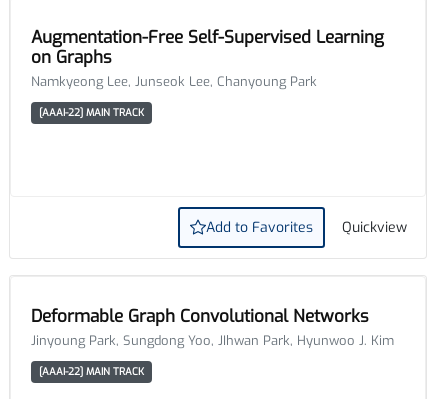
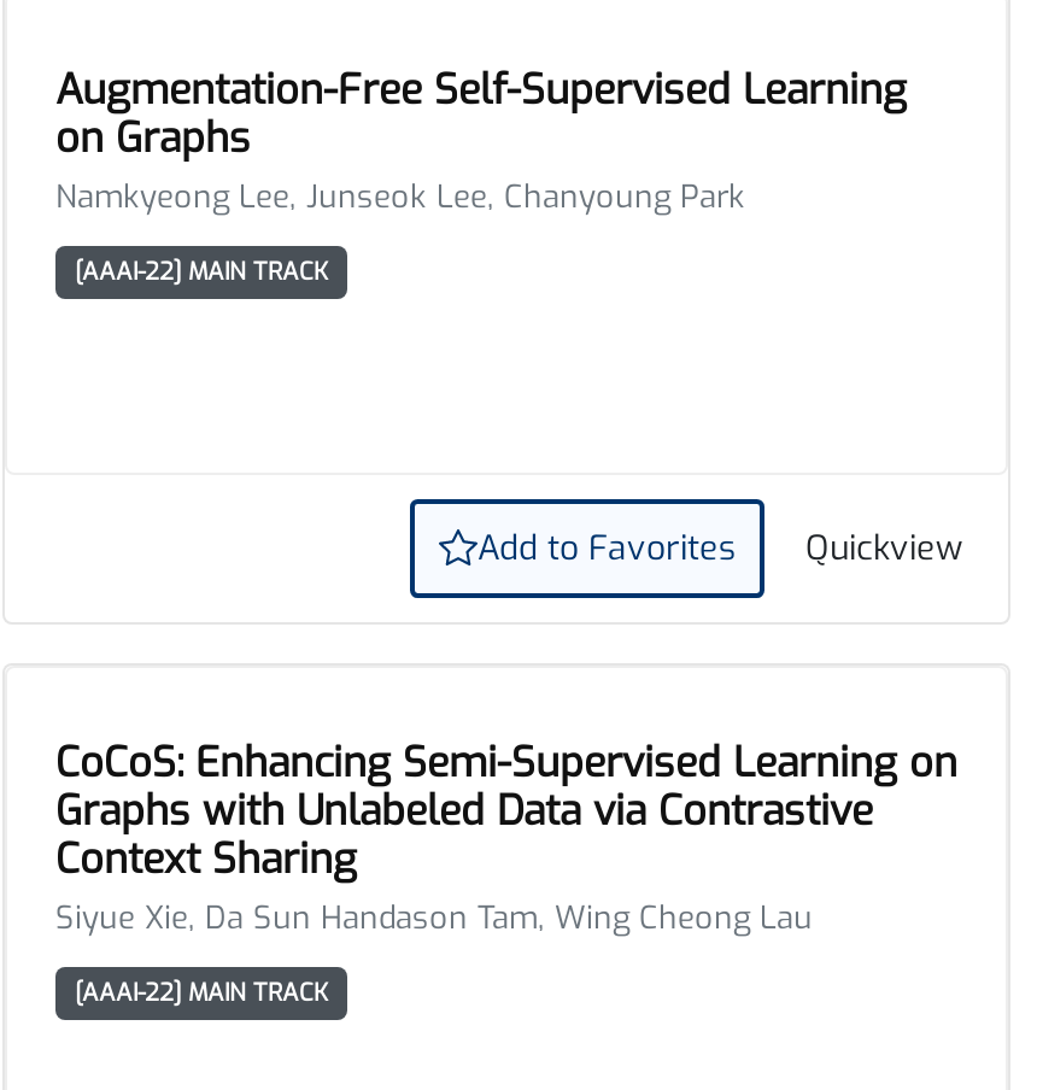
[31,304,394,348] Deformable Graph Convolutional Networks | Jinyoung Park, Sungdong Yoo, JIhwan Park, Hyunwoo J. Kim -> [55,734,957,937] CoCoS: Enhancing Semi-Supervised Learning on | Graphs with Unlabeled Data via Contrastive | Context Sharing | Siyue Xie, Da Sun Handason Tam, Wing Cheong Lau

